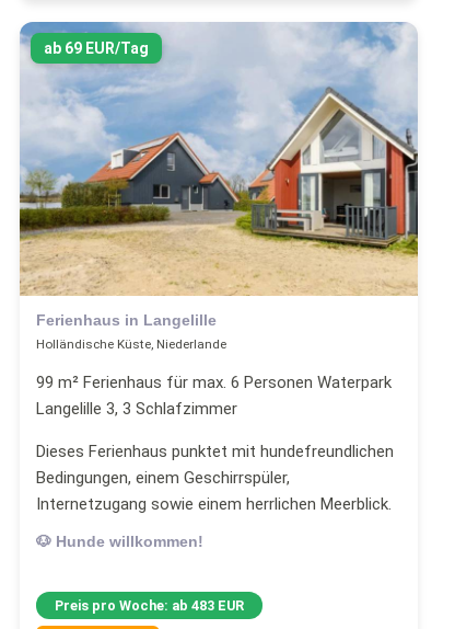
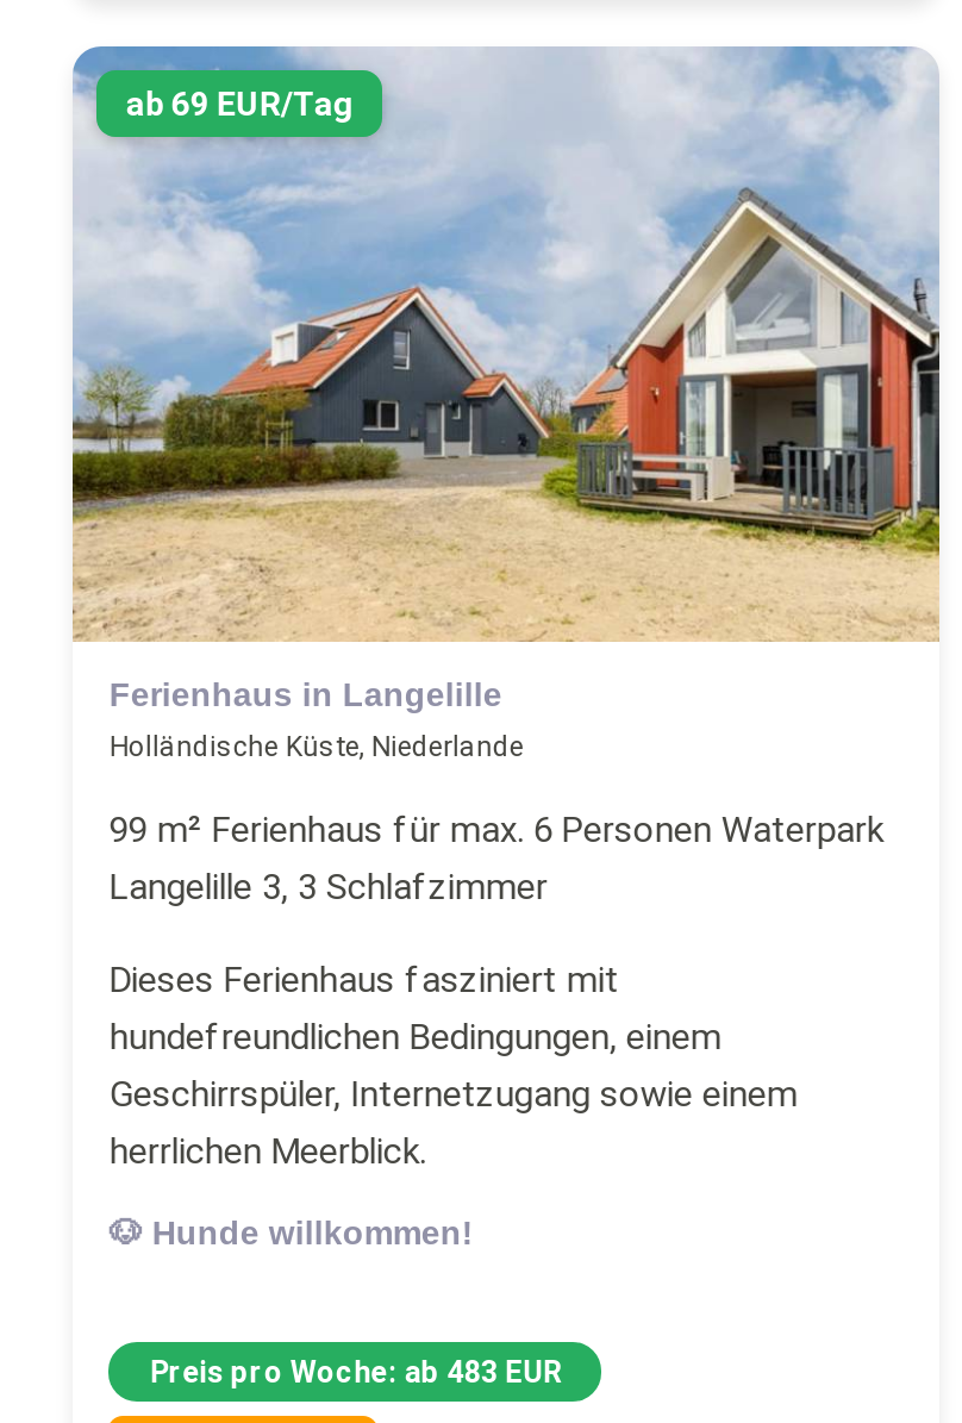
[37,441,394,514] Dieses Ferienhaus punktet mit hundefreundlichen | Bedingungen, einem Geschirrspüler, | Internetzugang sowie einem herrlichen Meerblick. -> [109,958,797,1172] Dieses Ferienhaus fasziniert mit | hundefreundlichen Bedingungen, einem | Geschirrspüler, Internetzugang sowie einem | herrlichen Meerblick.

